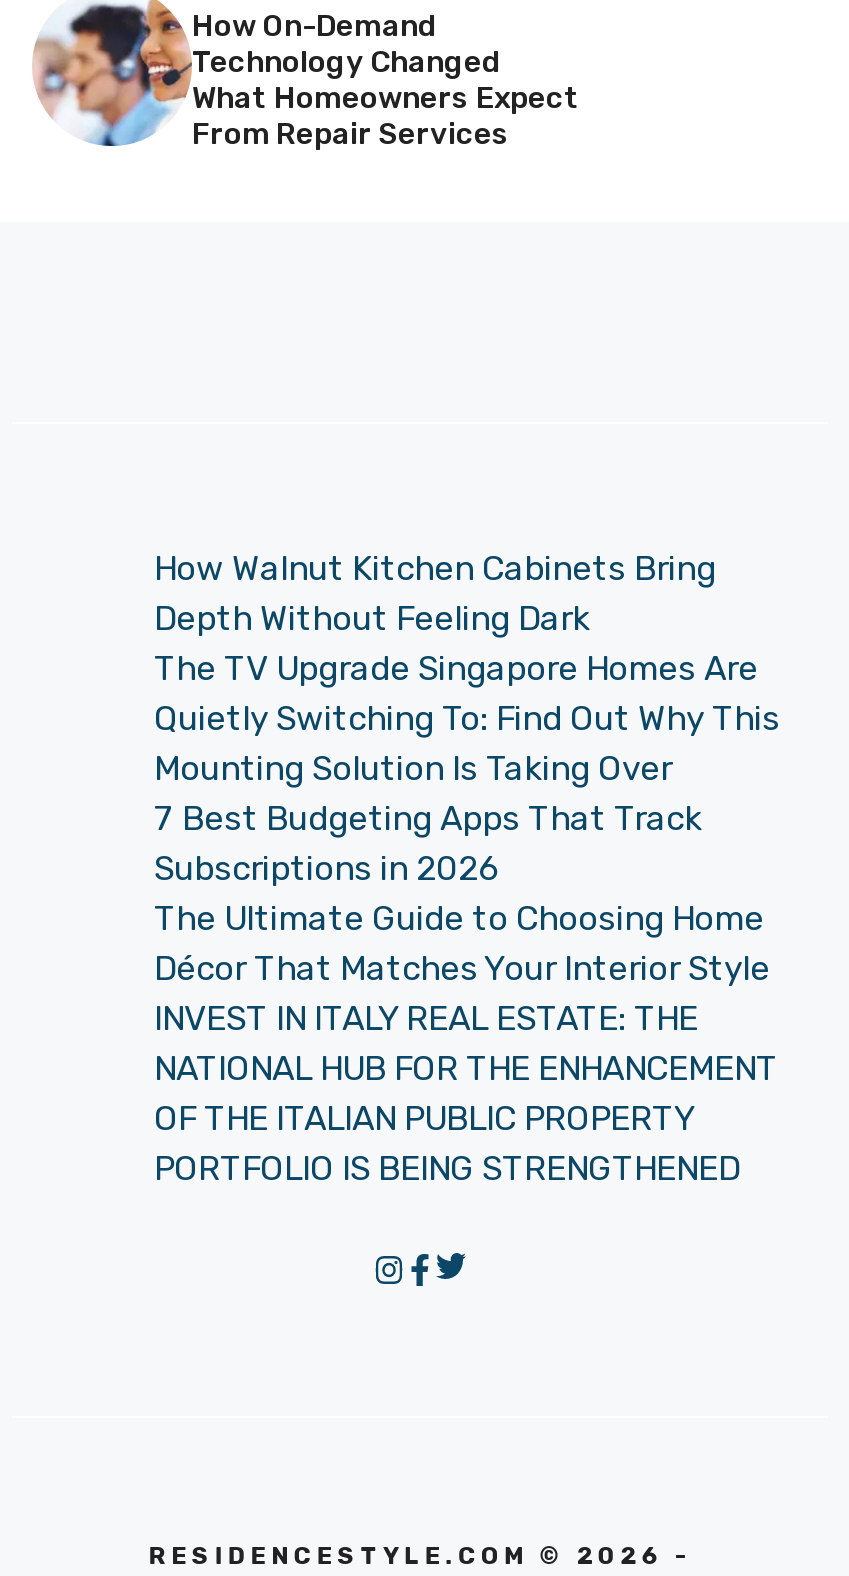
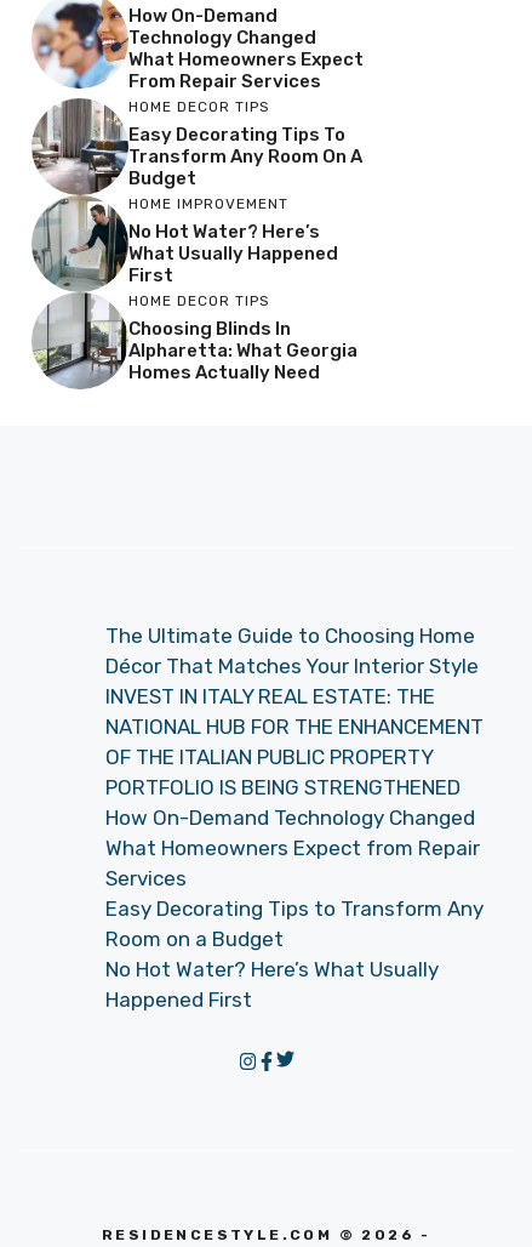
none -> [30,97,111,391] [image]
[154,548,780,888] How Walnut Kitchen Cabinets Bring | Depth Without Feeling Dark | The TV Upgrade Singapore Homes Are | Quietly Switching To: Find Out Why This | Mounting Solution Is Taking Over | 7 Best Budgeting Apps That Track | Subscriptions in 2026 -> [128,98,362,383] HOME DECOR TIPS | Easy Decorating Tips To | Transform Any Room On A | Budget | HOME IMPROVEMENT | No Hot Water? Here’s | What Usually Happened | First | HOME DECOR TIPS | Choosing Blinds In | Alpharetta: What Georgia | Homes Actually Need
none -> [105,805,484,1012] How On-Demand Technology Changed | What Homeowners Expect from Repair | Services | Easy Decorating Tips to Transform Any | Room on a Budget | No Hot Water? Here’s What Usually | Happened First

